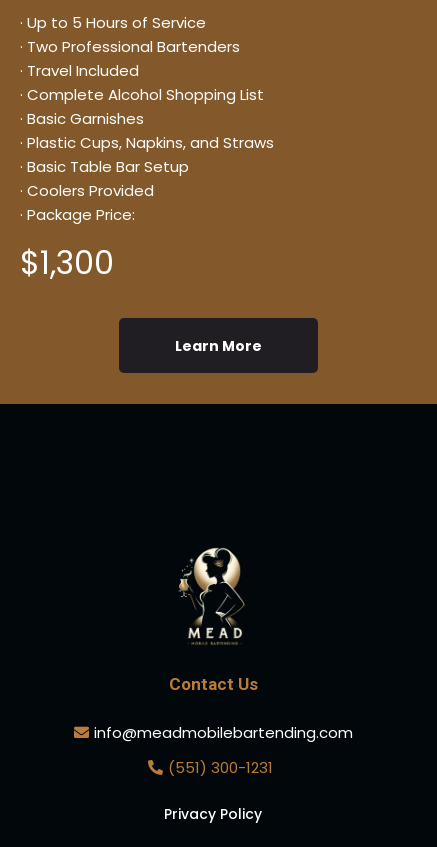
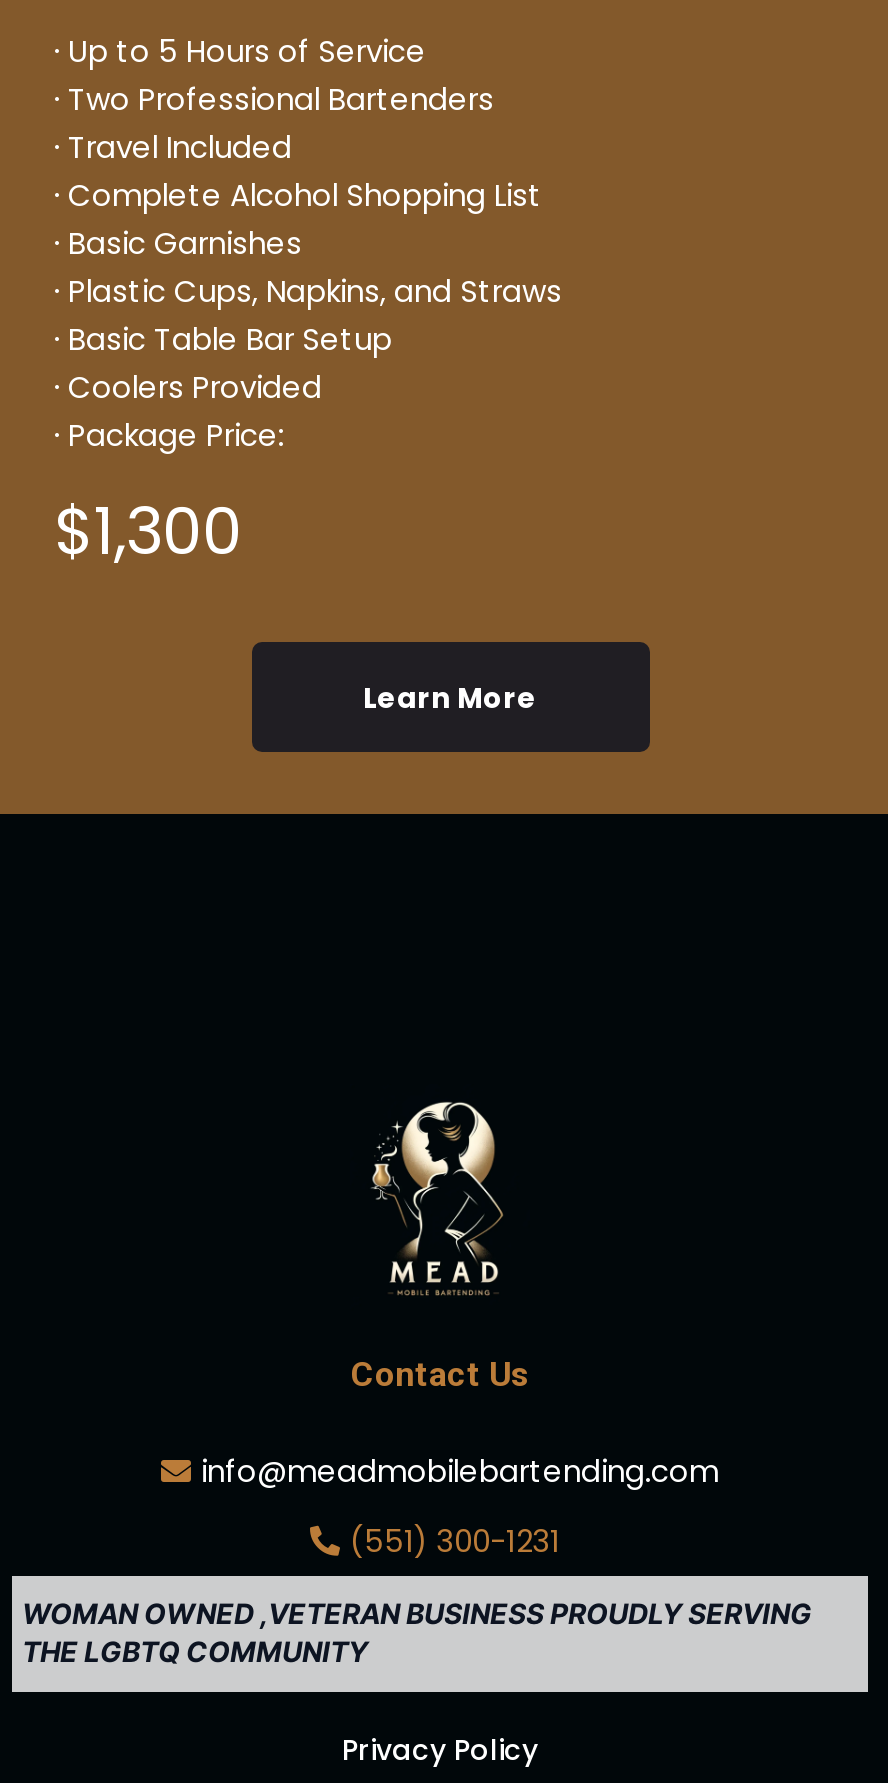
none -> [10,1574,870,1694] [image] | WOMAN OWNED ,VETERAN BUSINESS PROUDLY SERVING | THE LGBTQ COMMUNITY

